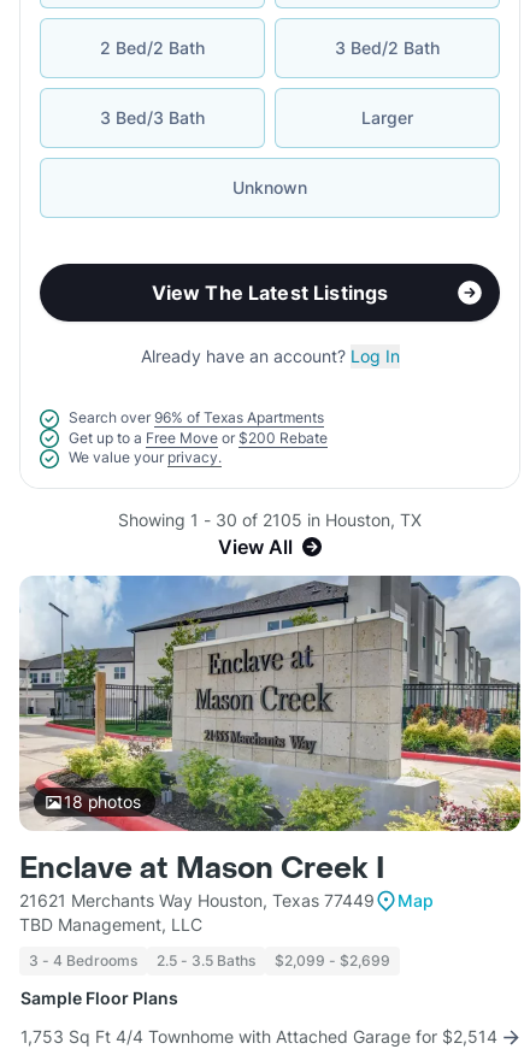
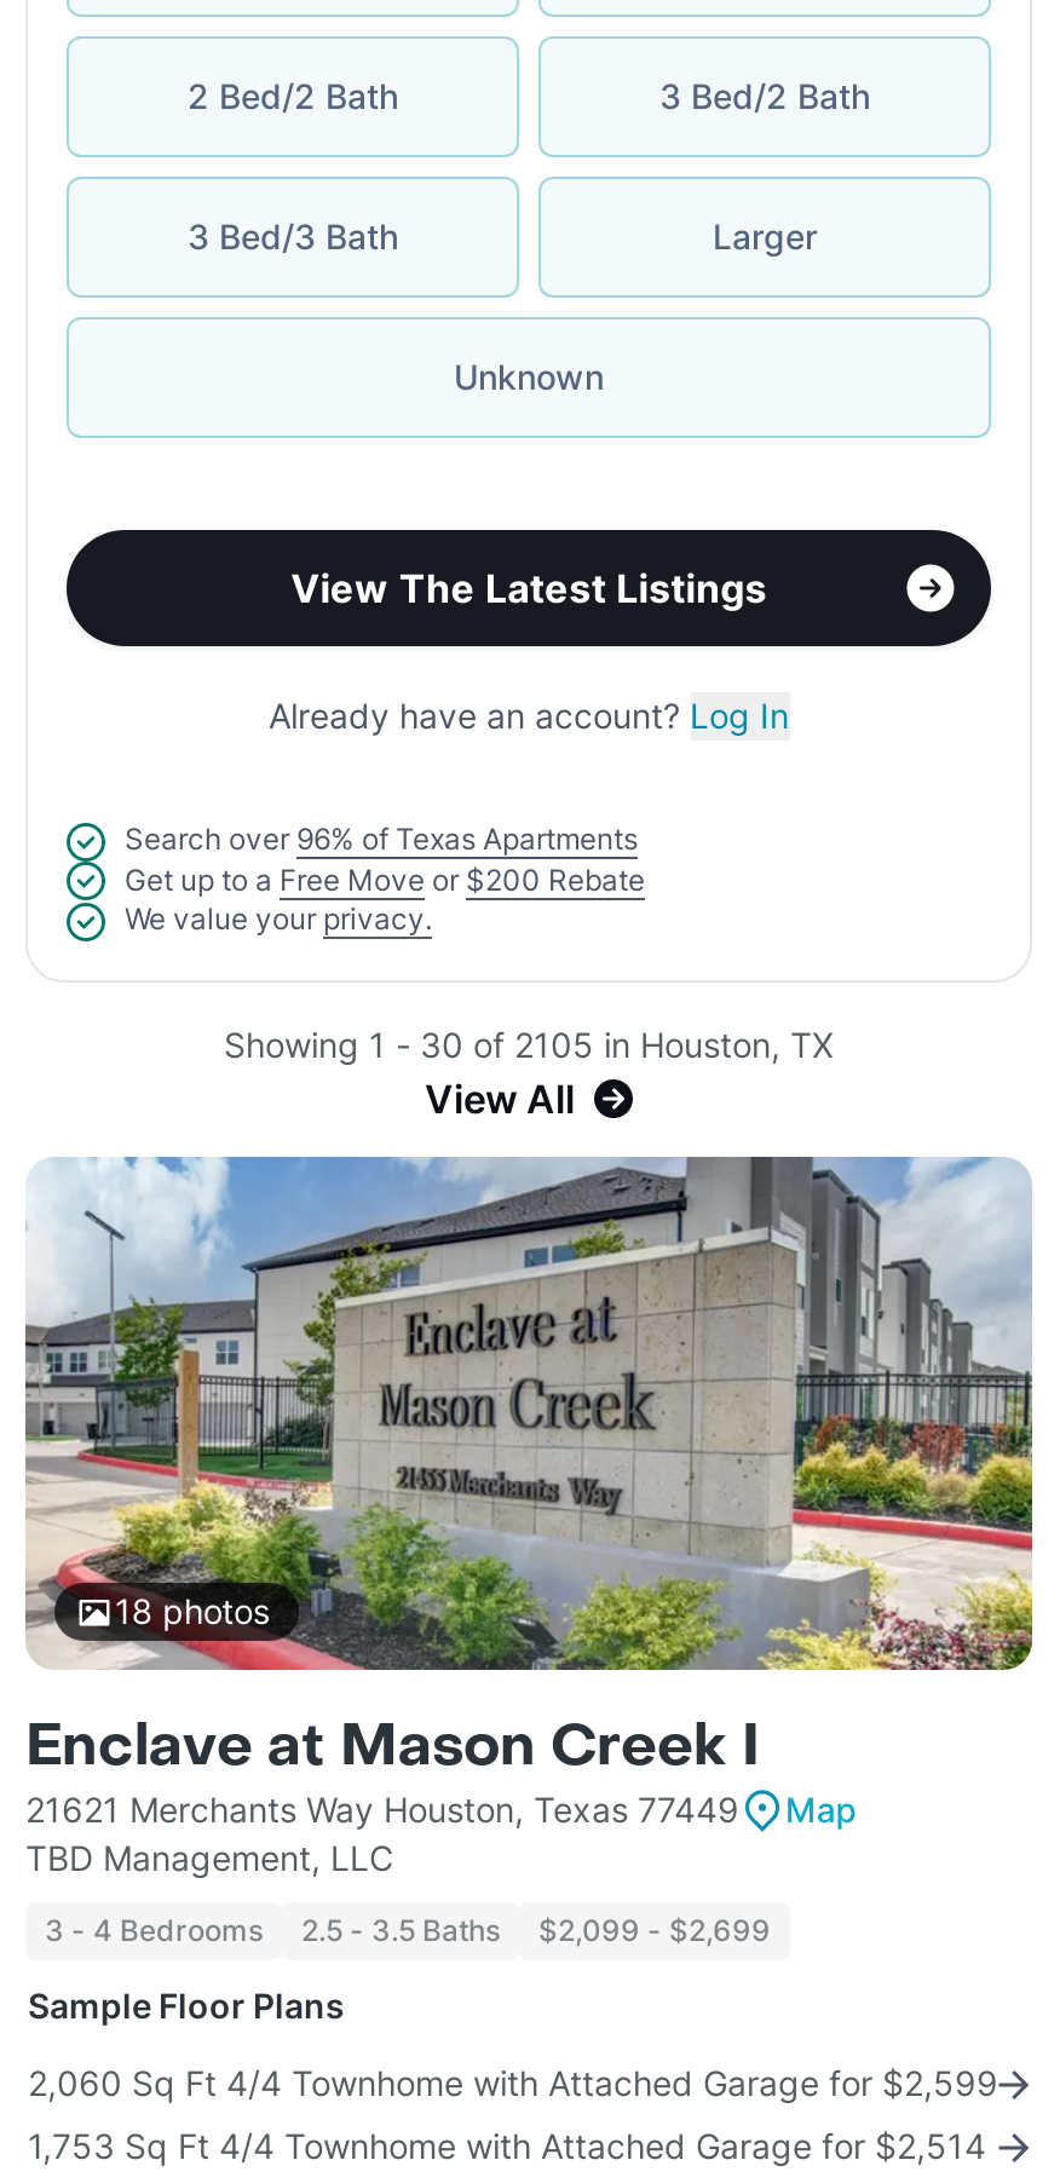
none -> [28,2062,998,2104] 2,060 Sq Ft 4/4 Townhome with Attached Garage for $2,599

